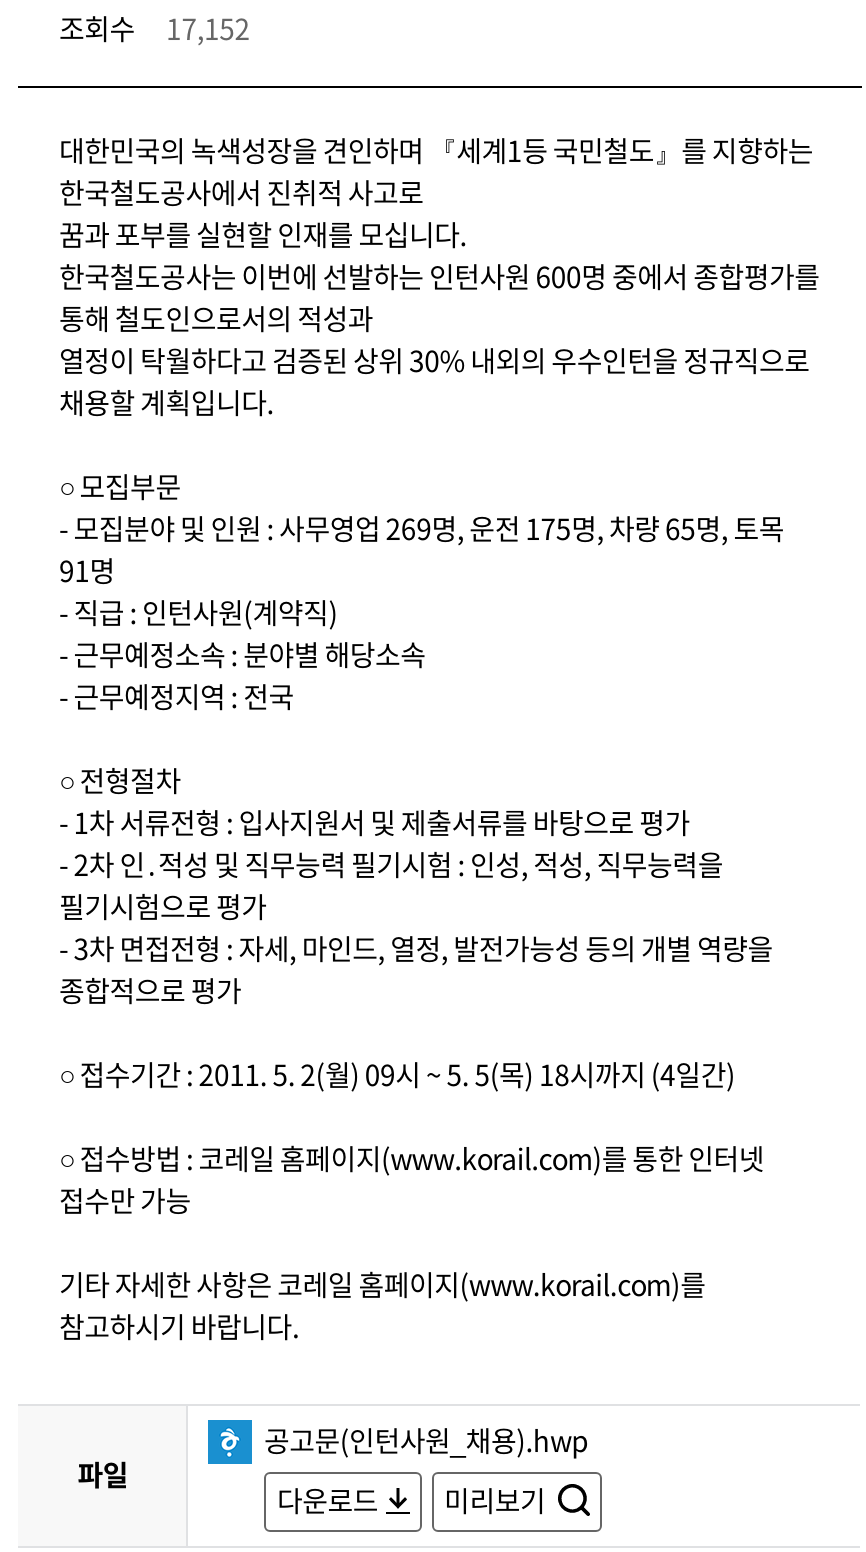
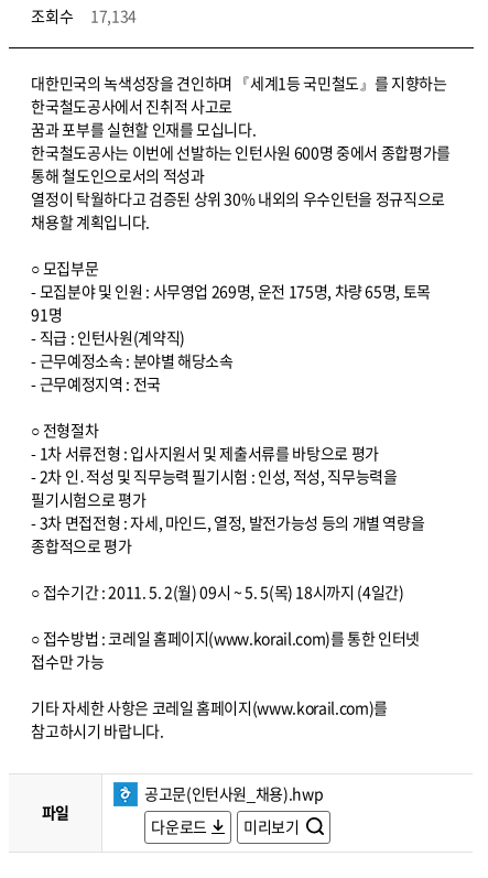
[59,8,250,48] 조회수 17,152 -> [31,4,137,26] 조회수 17,134

